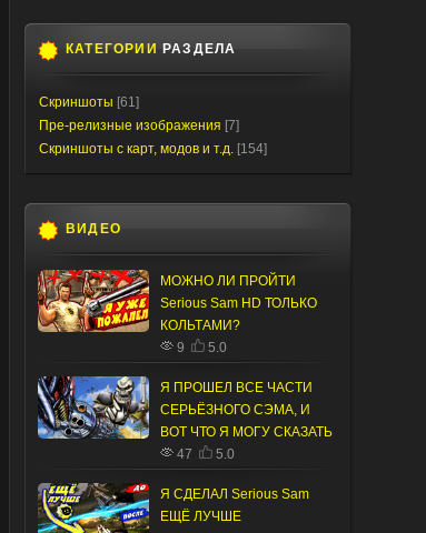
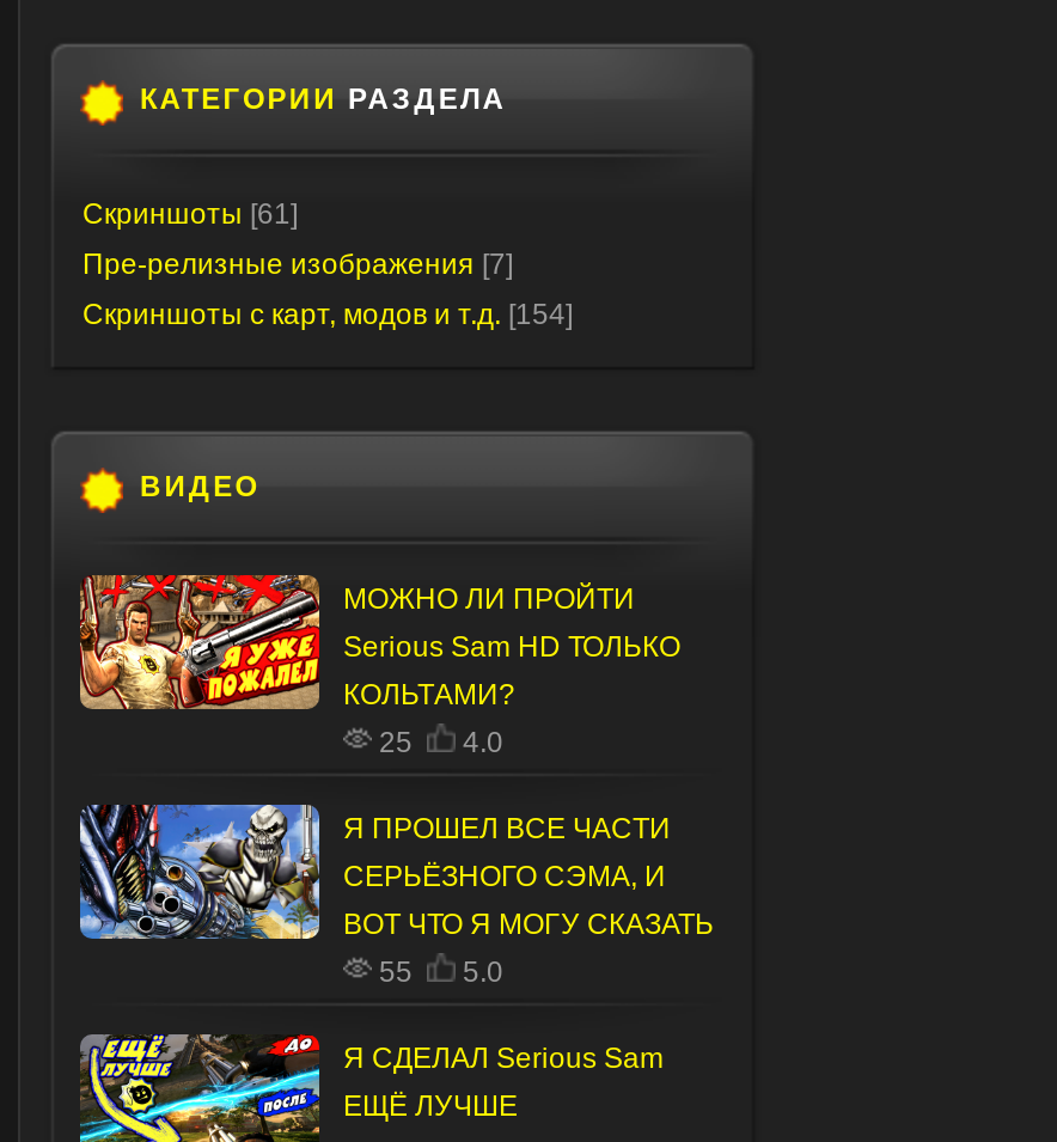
[177,340,188,355] 9 -> [379,726,420,759] 25
[208,340,227,355] 5.0 -> [463,726,503,759] 4.0
[177,446,235,462] 47 5.0 -> [379,955,503,989] 55 5.0

